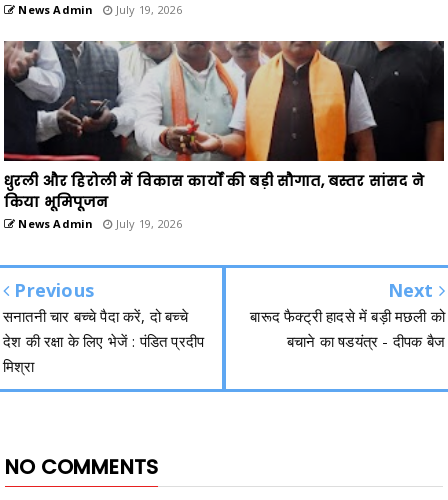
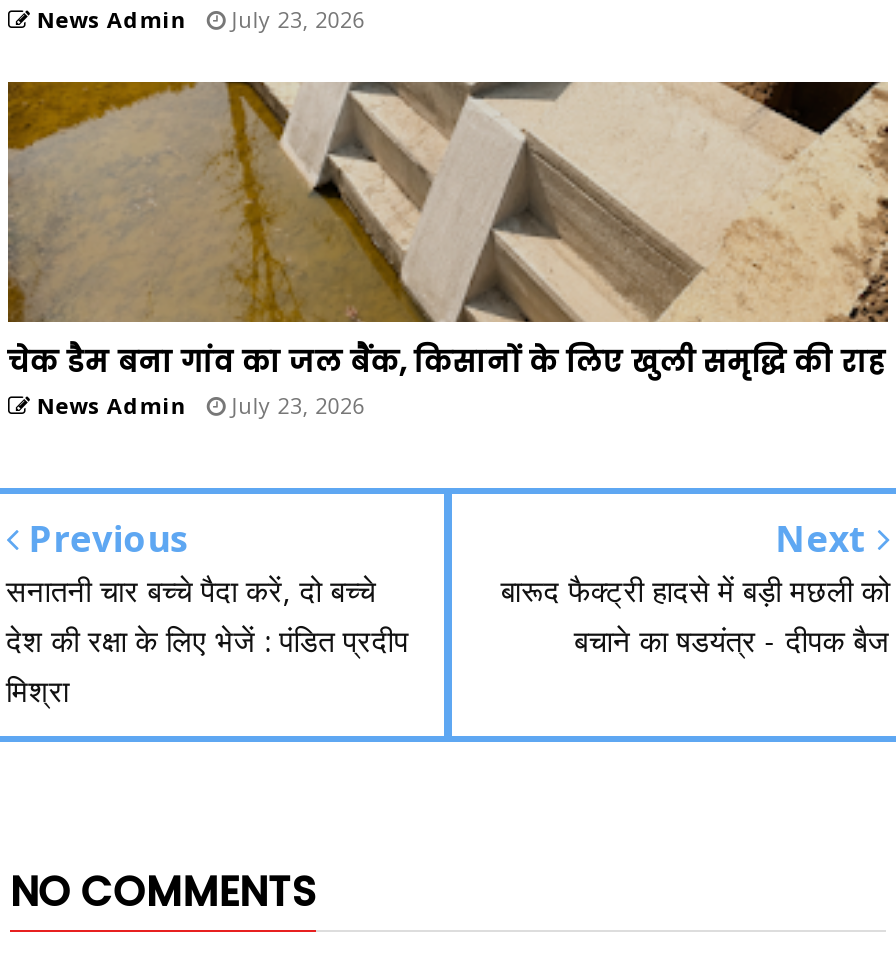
[15,2,182,17] News Admin July 19, 2026 -> [30,5,365,35] News Admin July 23, 2026
[3,40,445,212] [image] | धुरली और हिरोली में विकास कार्यों की बड़ी सौगात, बस्तर सांसद ने | किया भूमिपूजन -> [6,80,890,383] [image] | चेक डैम बना गांव का जल बैंक, किसानों के लिए खुली समृद्धि की राह
[15,216,182,231] News Admin July 19, 2026 -> [30,391,365,421] News Admin July 23, 2026

